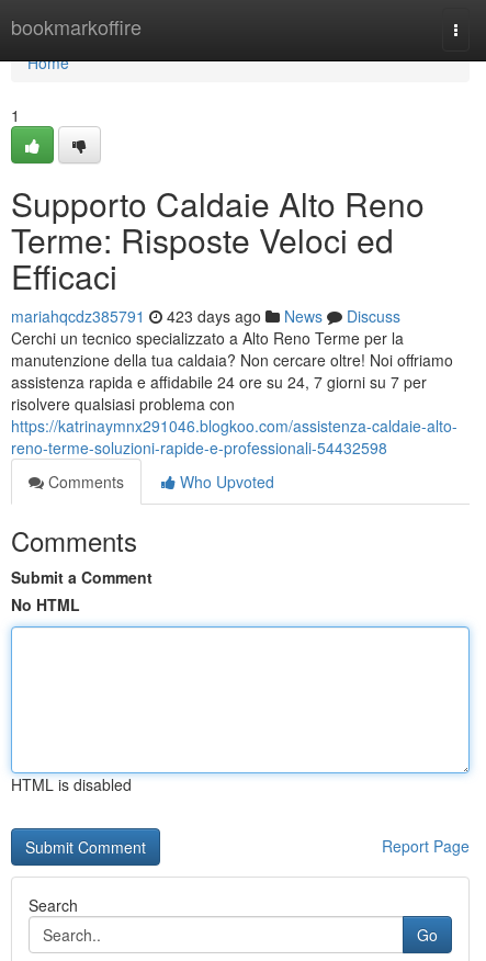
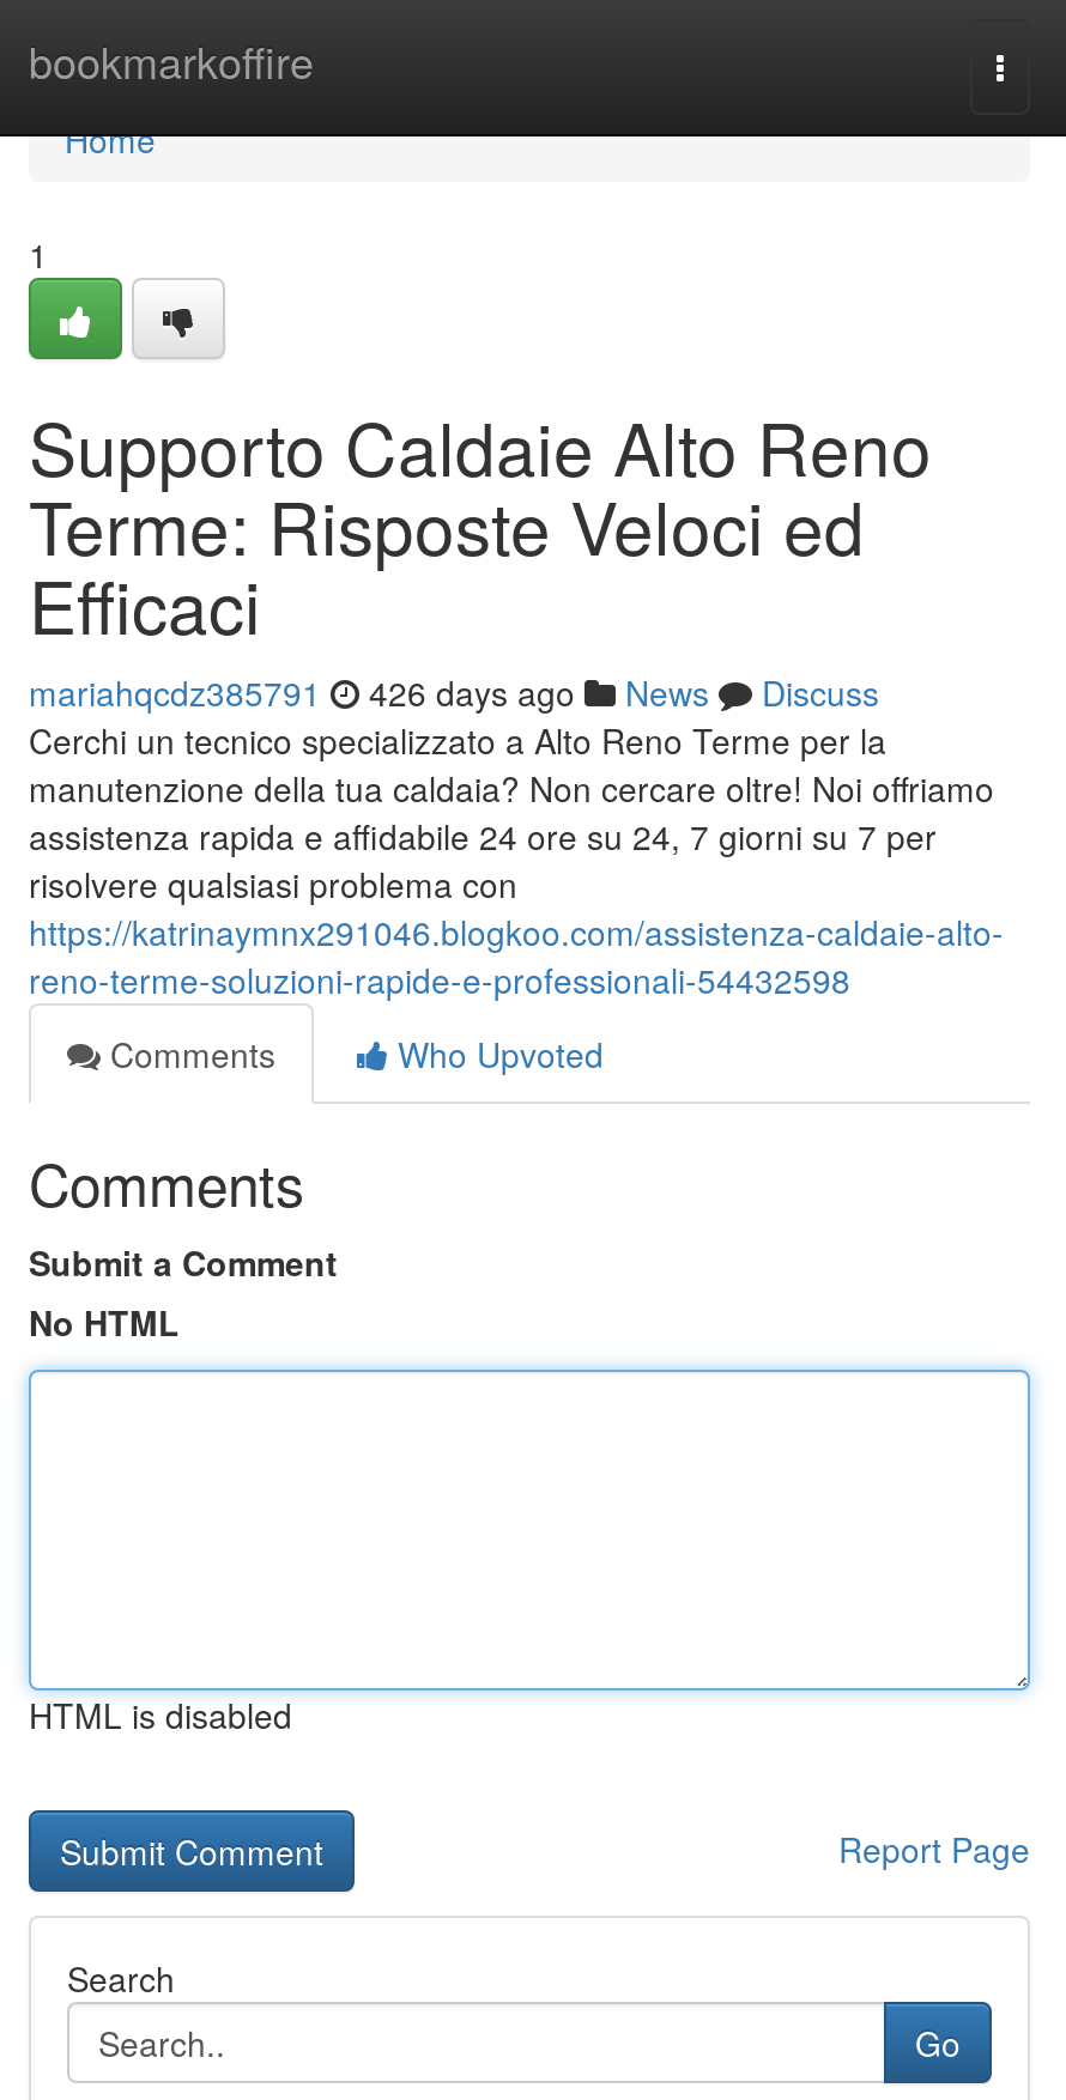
[11,305,400,327] mariahqcdz385791 423 days ago News Discuss -> [29,668,879,716] mariahqcdz385791 426 days ago News Discuss

